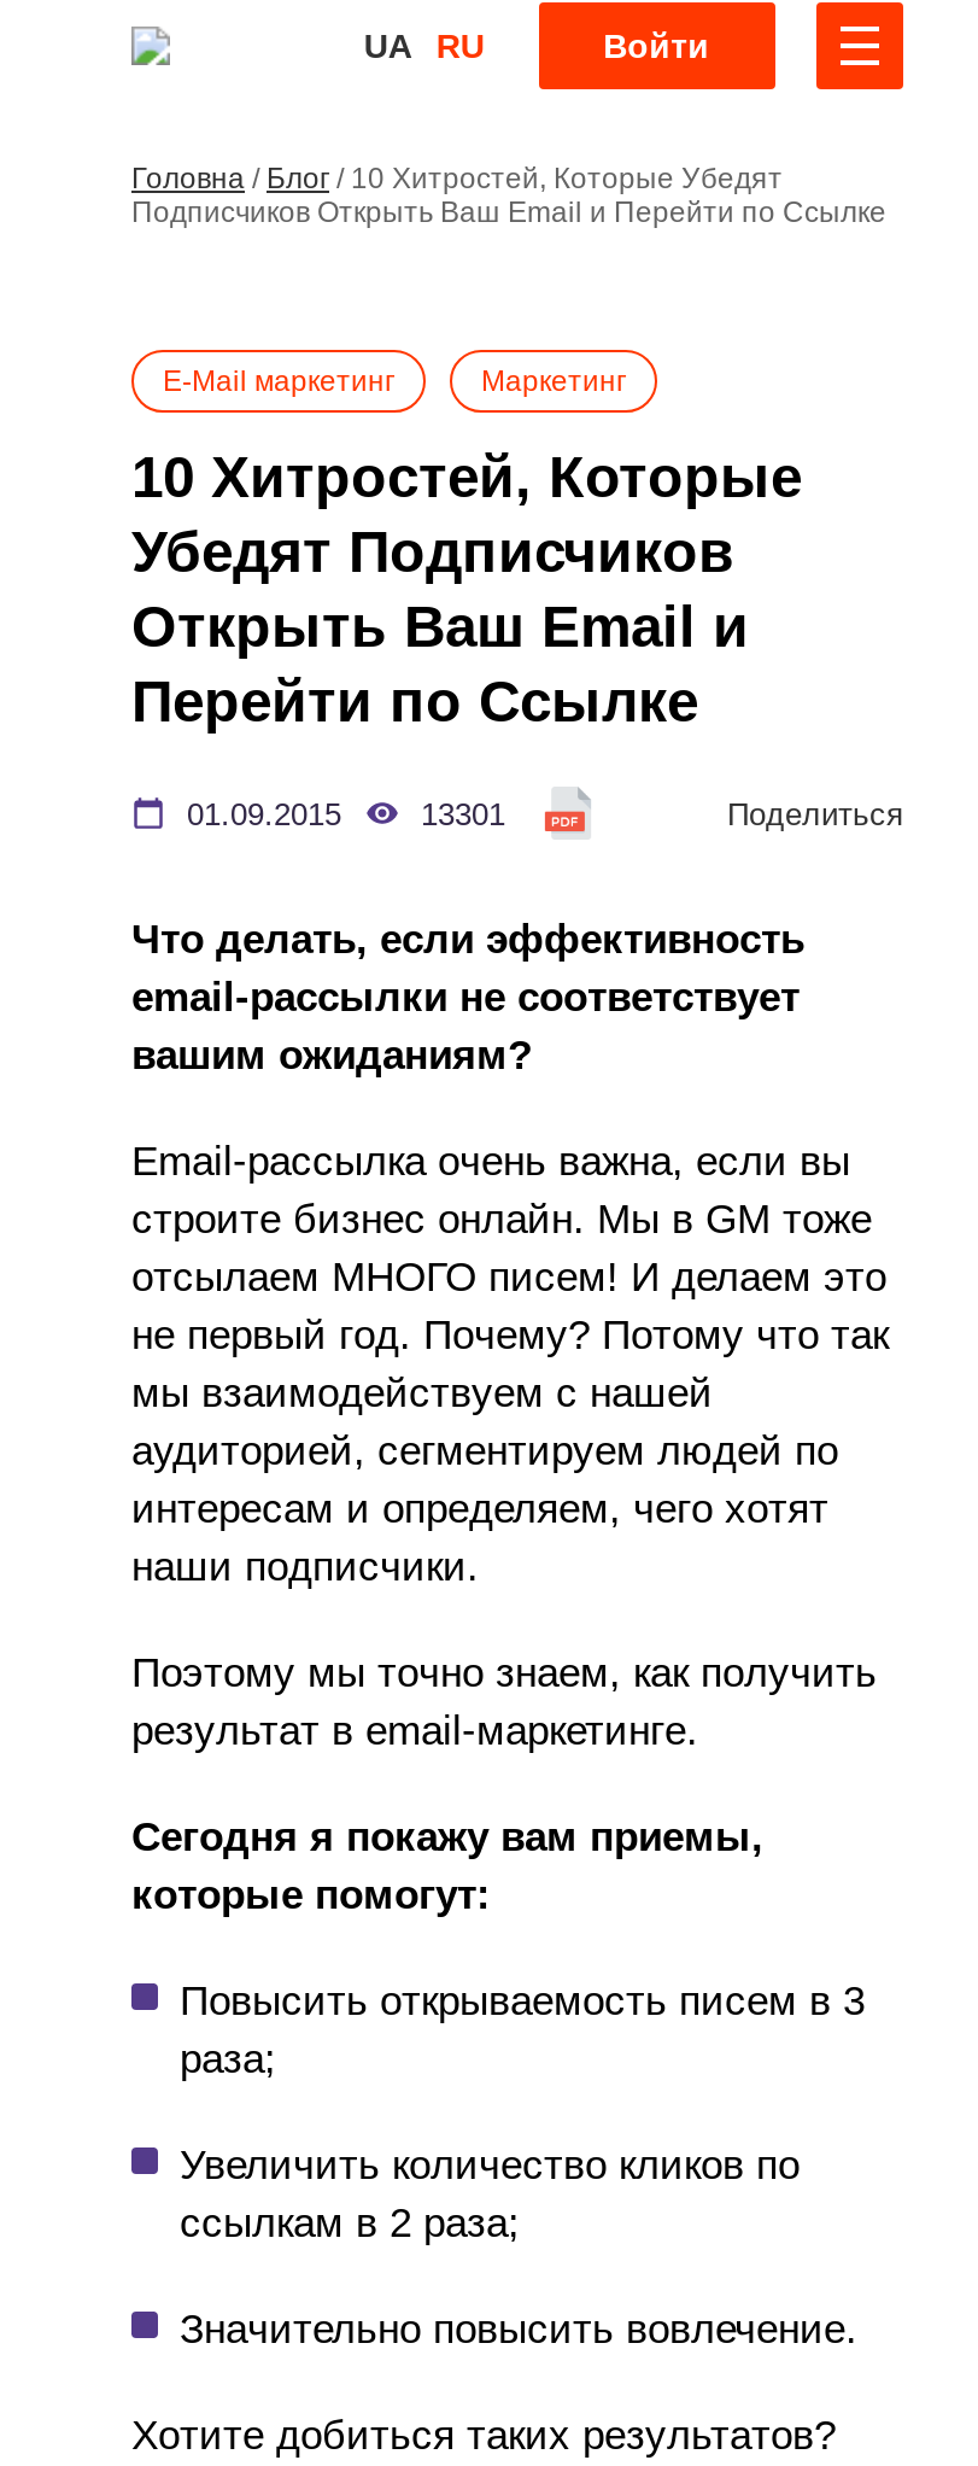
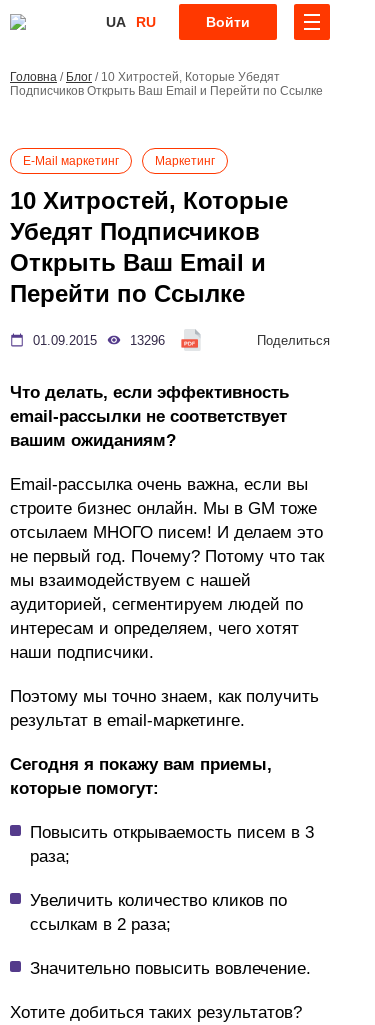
[421,795,505,831] 13301 -> [130,332,165,347] 13296

